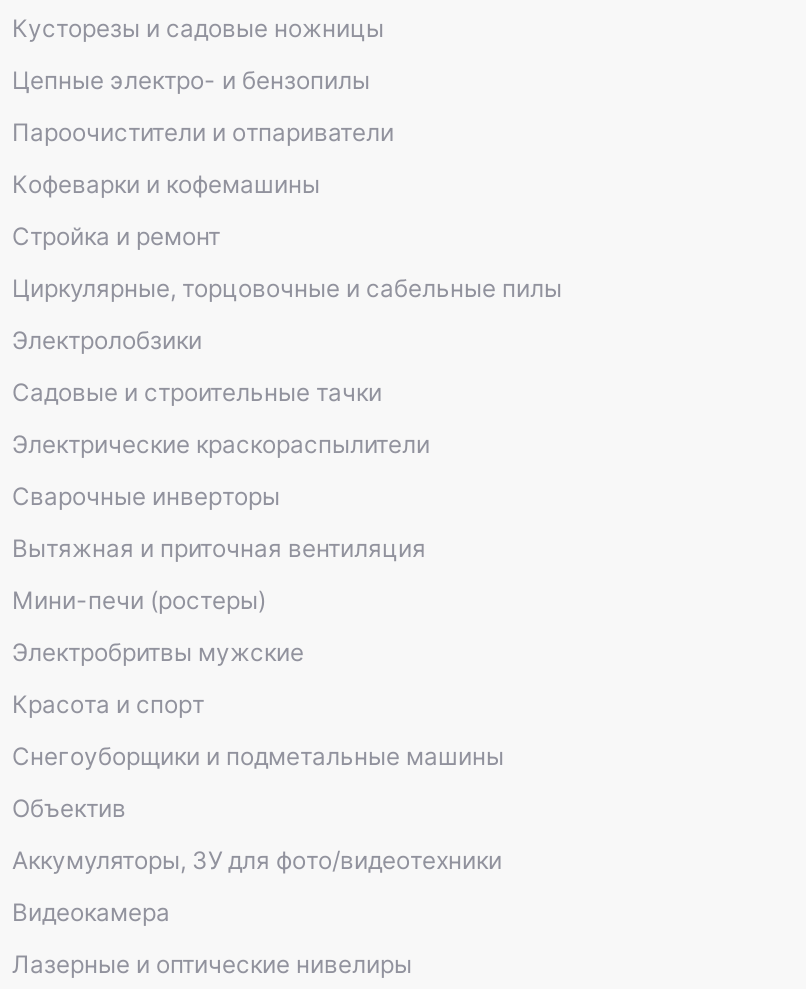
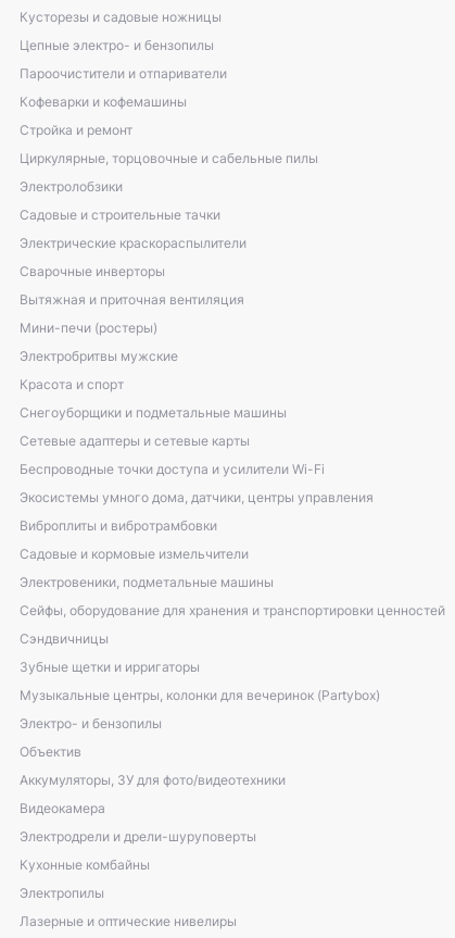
none -> [20,433,445,732] Сетевые адаптеры и сетевые карты | Беспроводные точки доступа и усилители Wi-Fi | Экосистемы умного дома, датчики, центры управления | Виброплиты и вибротрамбовки | Садовые и кормовые измельчители | Электровеники, подметальные машины | Сейфы, оборудование для хранения и транспортировки ценностей | Сэндвичницы | Зубные щетки и ирригаторы | Музыкальные центры, колонки для вечеринок (Partybox) | Электро- и бензопилы
none -> [20,828,256,901] Электродрели и дрели-шуруповерты | Кухонные комбайны | Электропилы

